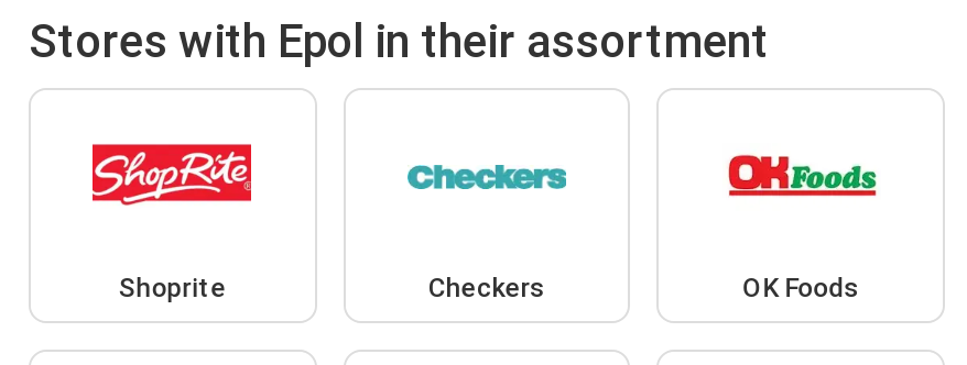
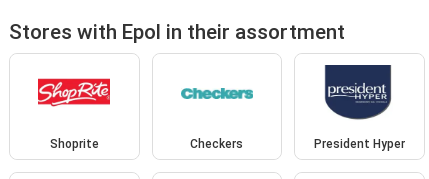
[725,114,879,304] [image] | OK Foods -> [314,64,405,151] [image] | President Hyper

